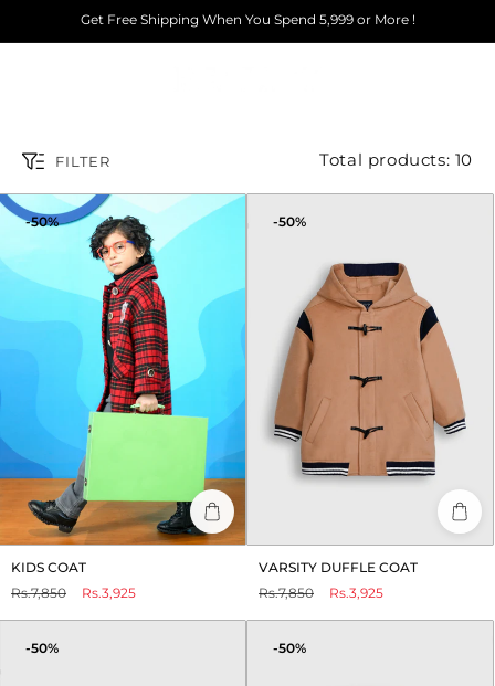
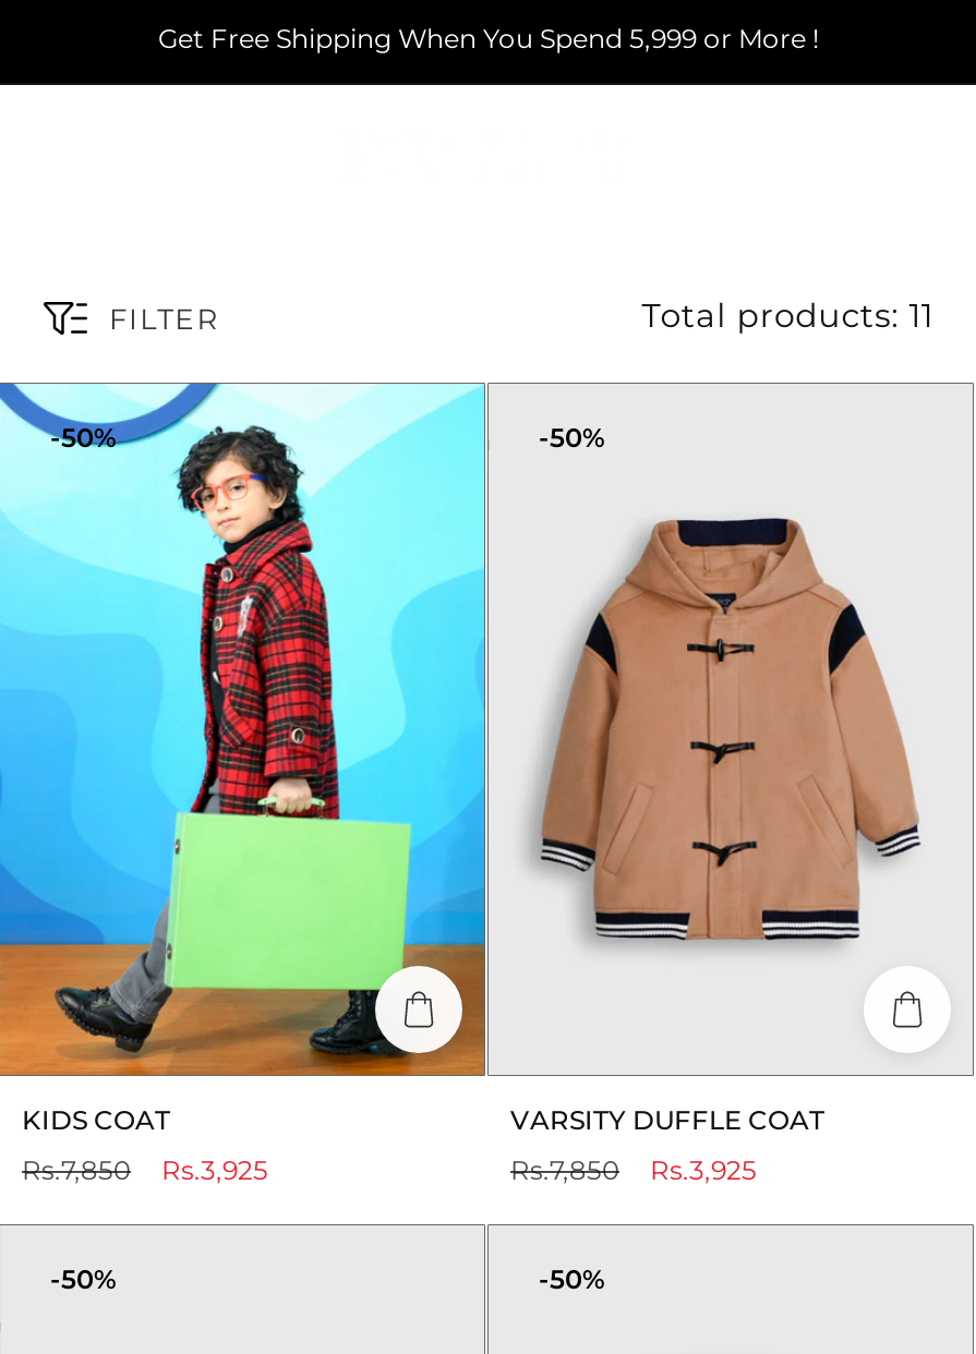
[320,149,473,170] Total products: 10 -> [642,294,933,336] Total products: 11

